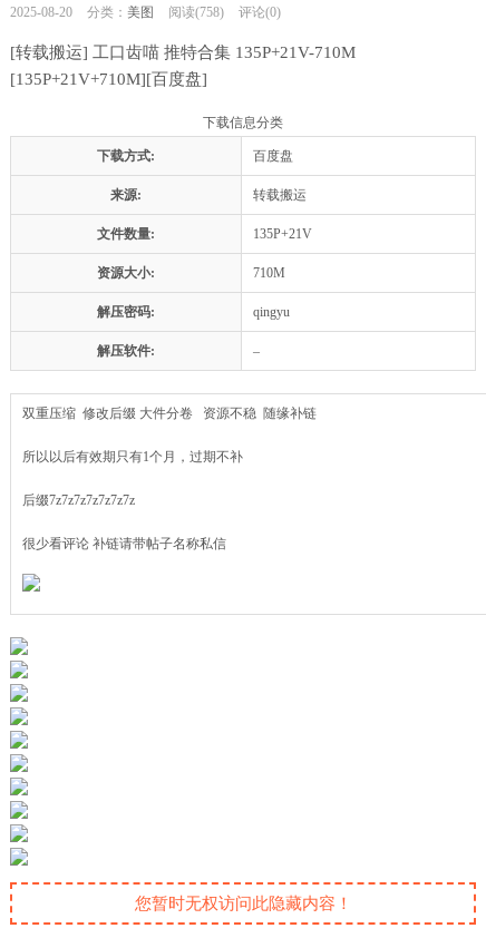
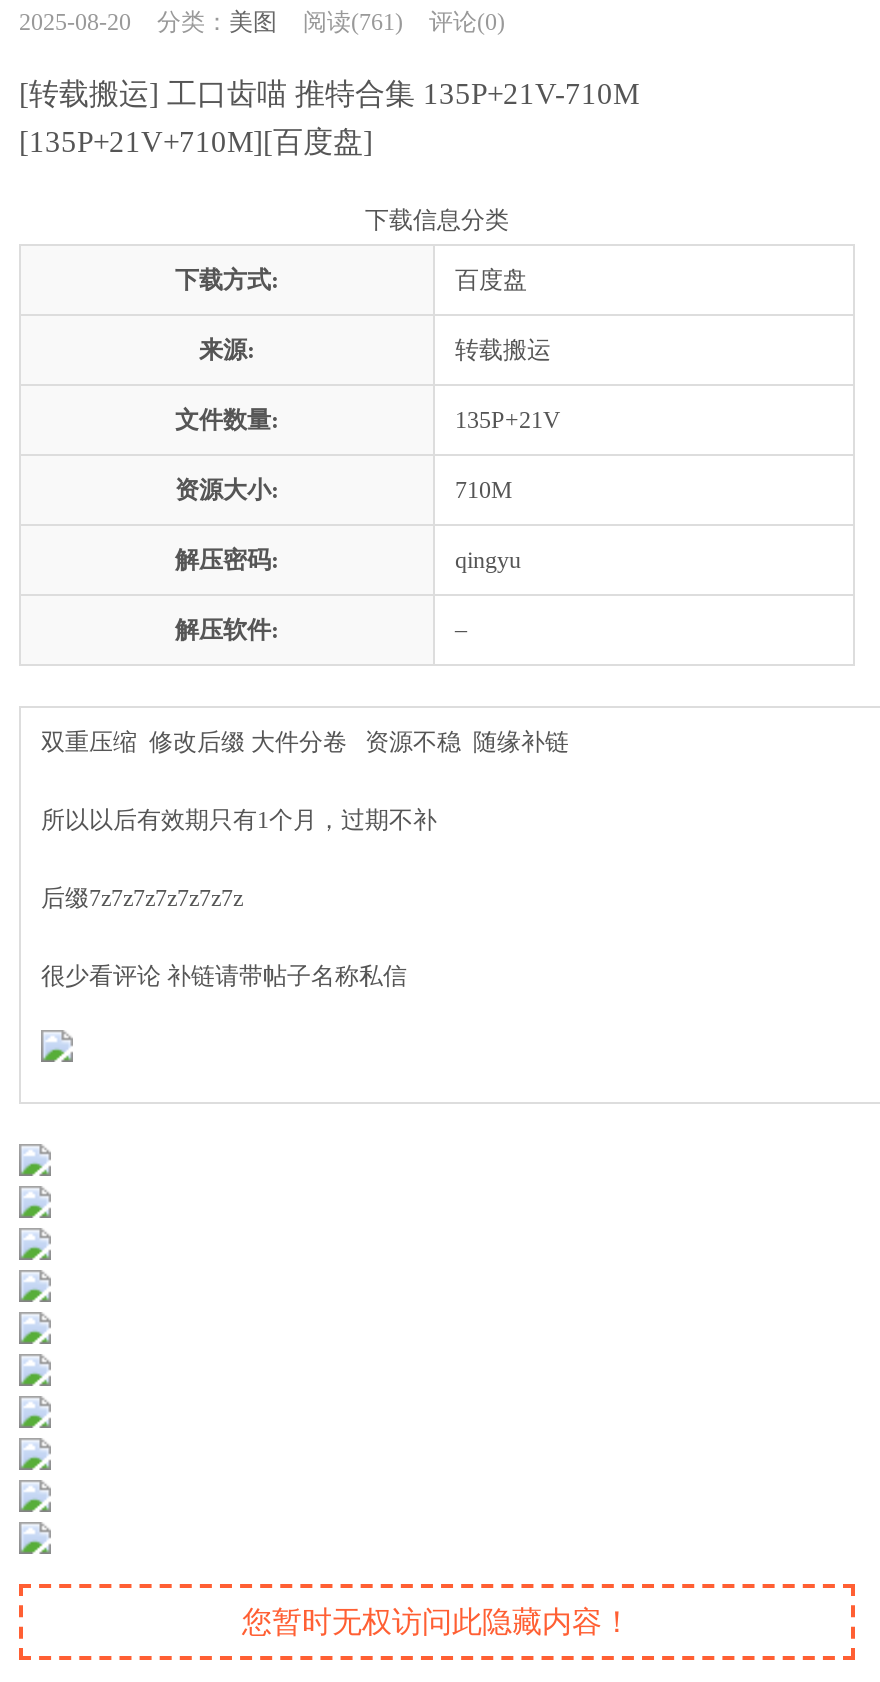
[10,4,281,20] 2025-08-20 分类：美图 阅读(758) 评论(0) -> [19,8,505,36] 2025-08-20 分类：美图 阅读(761) 评论(0)

